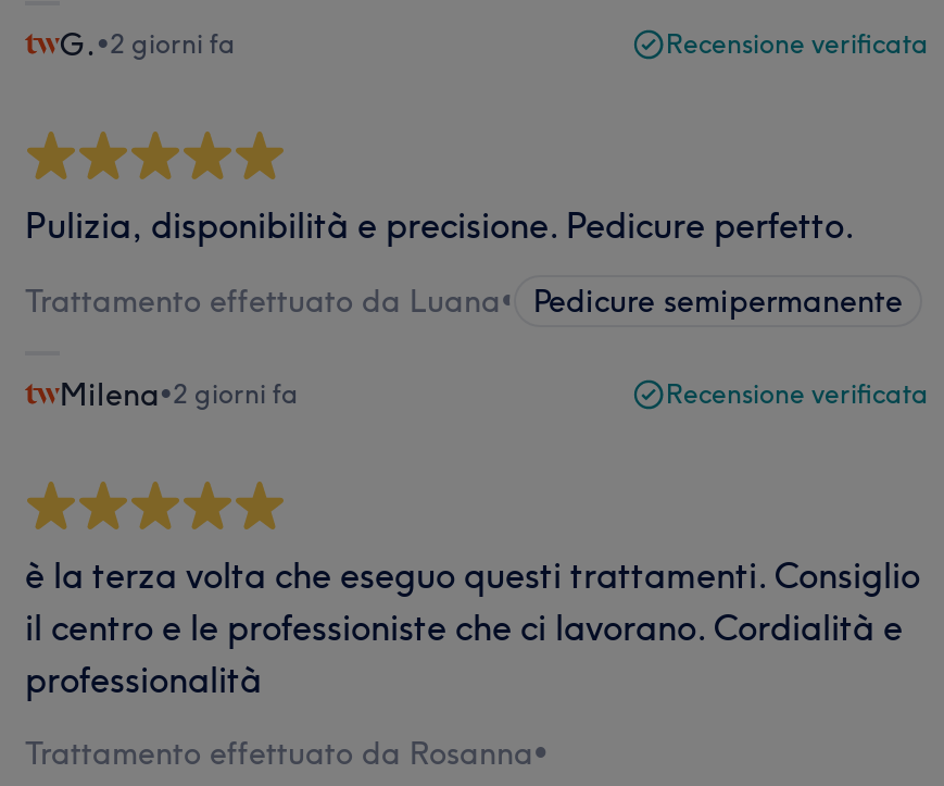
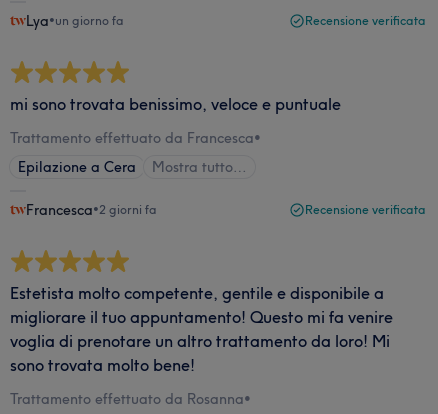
[60,25,236,64] G.•2 giorni fa -> [26,12,124,30] Lya•un giorno fa
[25,203,903,414] Pulizia, disponibilità e precisione. Pedicure perfetto. | Trattamento effettuato da Luana• Pedicure semipermanente | Milena•2 giorni fa -> [10,94,341,219] mi sono trovata benissimo, veloce e puntuale | Trattamento effettuato da Francesca• | Epilazione a Cera | Mostra tutto… | Francesca•2 giorni fa
[25,553,920,701] è la terza volta che eseguo questi trattamenti. Consiglio | il centro e le professioniste che ci lavorano. Cordialità e | professionalità -> [10,283,393,375] Estetista molto competente, gentile e disponibile a | migliorare il tuo appuntamento! Questo mi fa venire | voglia di prenotare un altro trattamento da loro! Mi | sono trovata molto bene!

